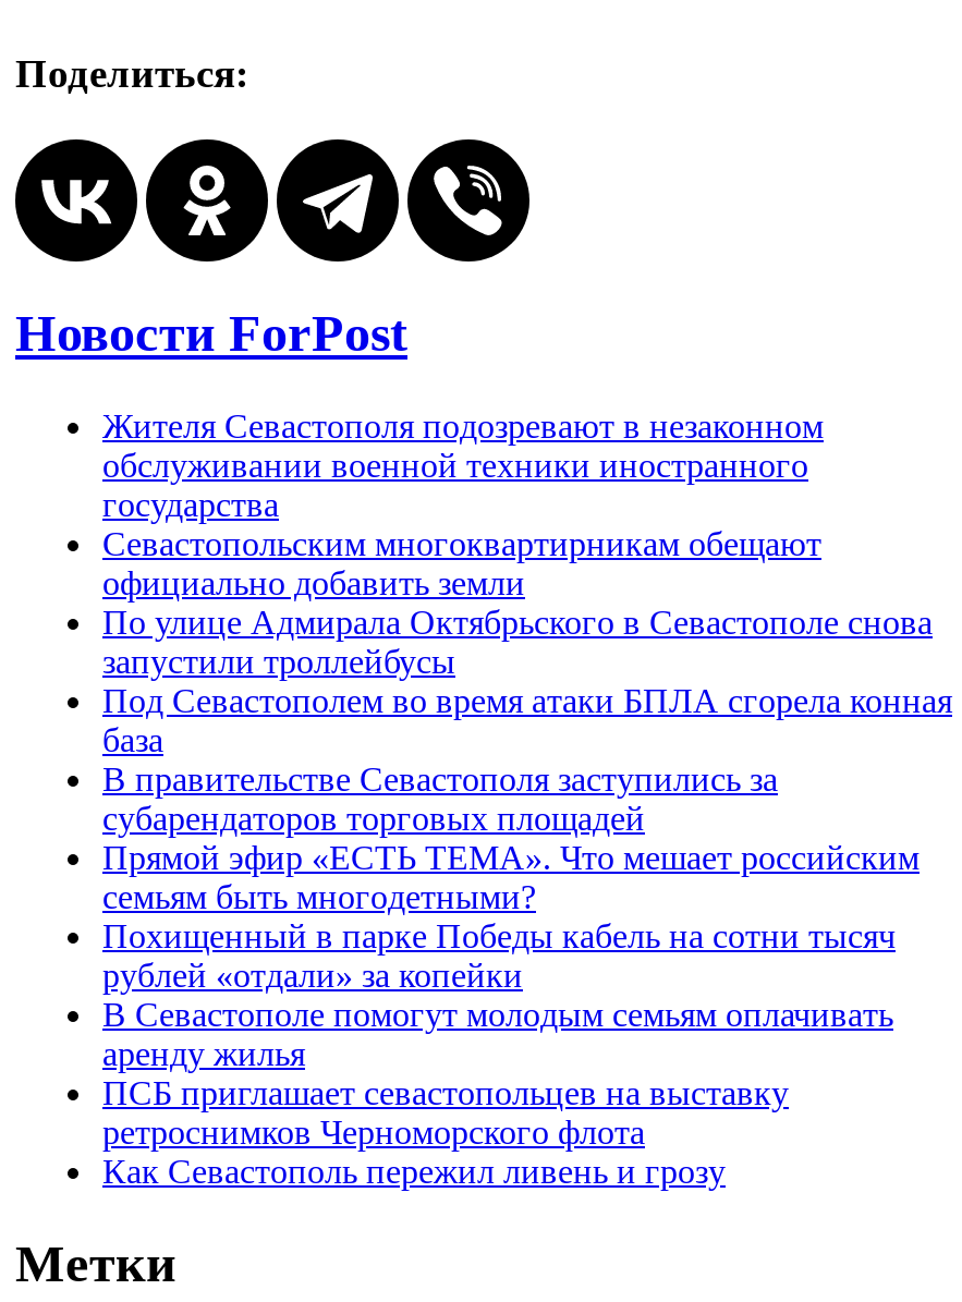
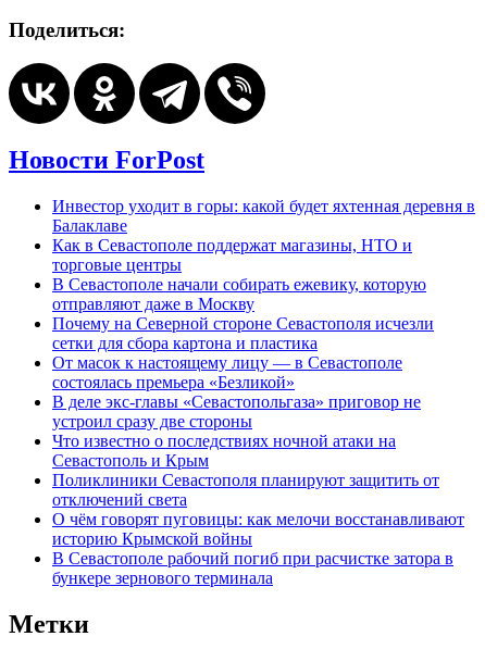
[102,407,952,1189] Жителя Севастополя подозревают в незаконном | обслуживании военной техники иностранного | государства | Севастопольским многоквартирникам обещают | официально добавить земли | По улице Адмирала Октябрьского в Севастополе снова | запустили троллейбусы | Под Севастополем во время атаки БПЛА сгорела конная | база | В правительстве Севастополя заступились за | субарендаторов торговых площадей | Прямой эфир «ЕСТЬ ТЕМА». Что мешает российским | семьям быть многодетными? | Похищенный в парке Победы кабель на сотни тысяч | рублей «отдали» за копейки | В Севастополе помогут молодым семьям оплачивать | аренду жилья | ПСБ приглашает севастопольцев на выставку | ретроснимков Черноморского флота | Как Севастополь пережил ливень и грозу -> [52,196,475,587] Инвестор уходит в горы: какой будет яхтенная деревня в | Балаклаве | Как в Севастополе поддержат магазины, НТО и | торговые центры | В Севастополе начали собирать ежевику, которую | отправляют даже в Москву | Почему на Северной стороне Севастополя исчезли | сетки для сбора картона и пластика | От масок к настоящему лицу — в Севастополе | состоялась премьера «Безликой» | В деле экс-главы «Севастопольгаза» приговор не | устроил сразу две стороны | Что известно о последствиях ночной атаки на | Севастополь и Крым | Поликлиники Севастополя планируют защитить от | отключений света | О чём говорят пуговицы: как мелочи восстанавливают | историю Крымской войны | В Севастополе рабочий погиб при расчистке затора в | бункере зернового терминала

